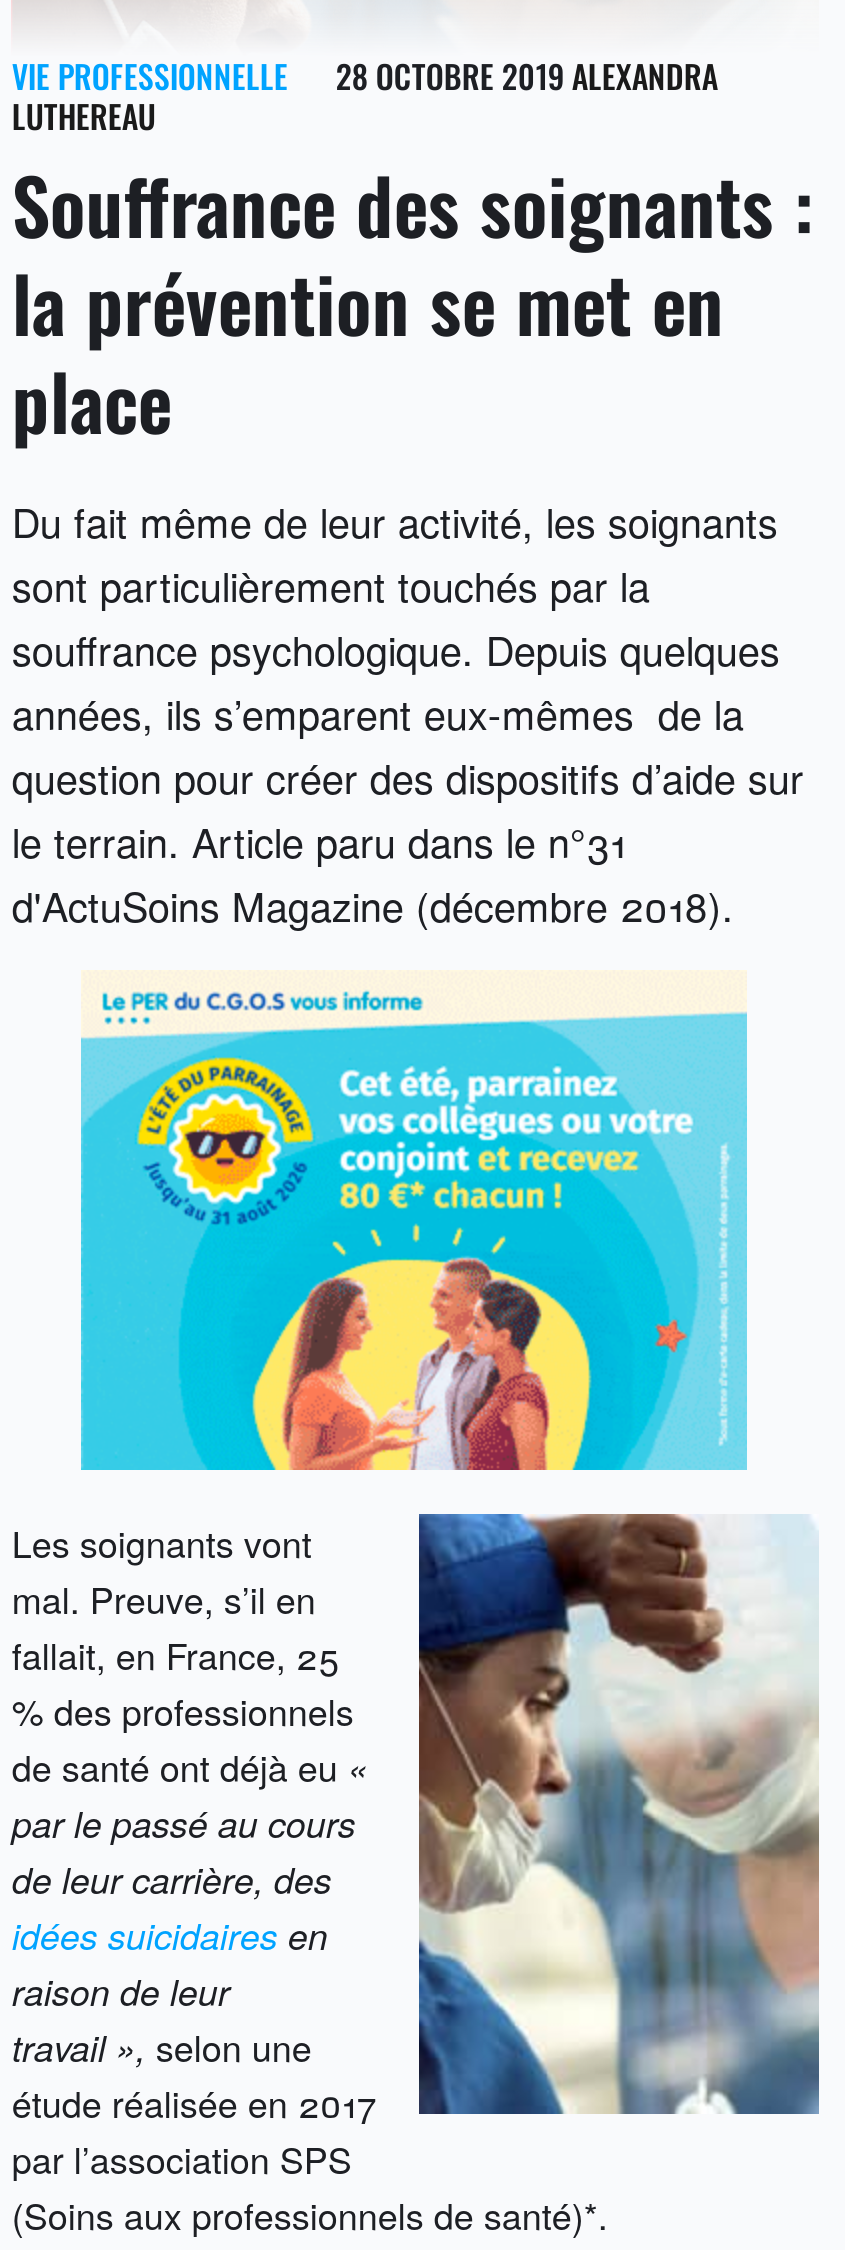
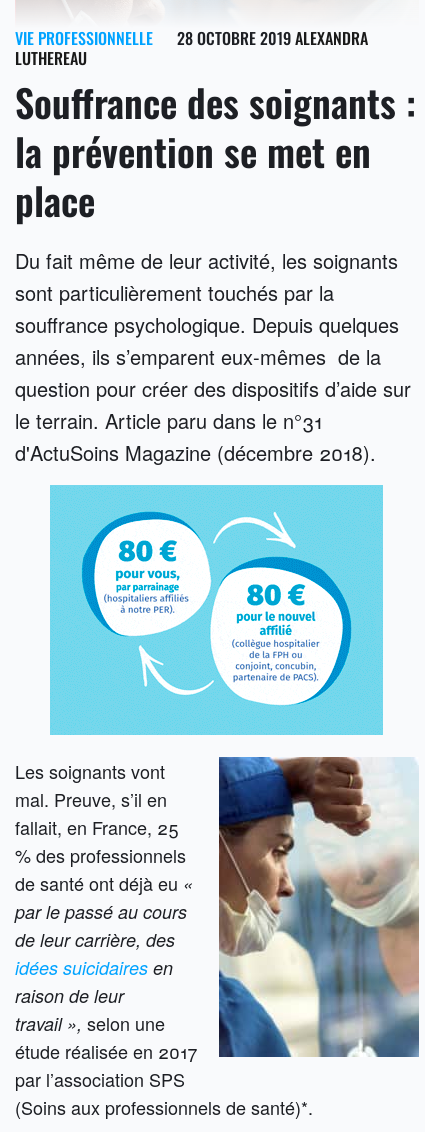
[81,970,747,1472] [image] -> [49,484,384,736] [image]

